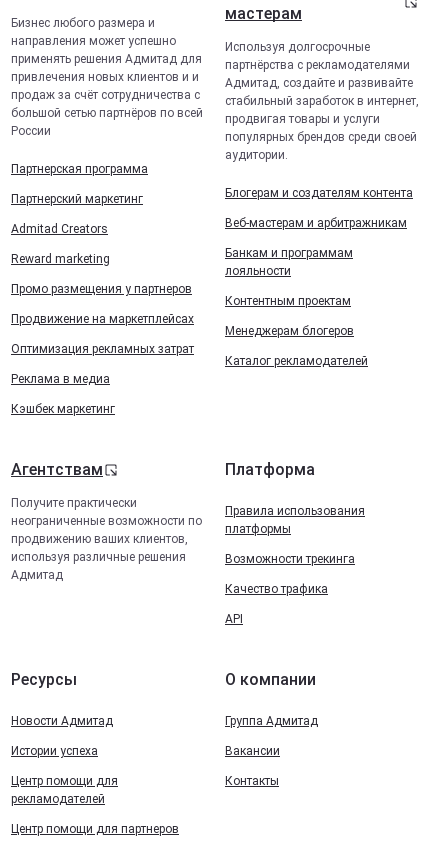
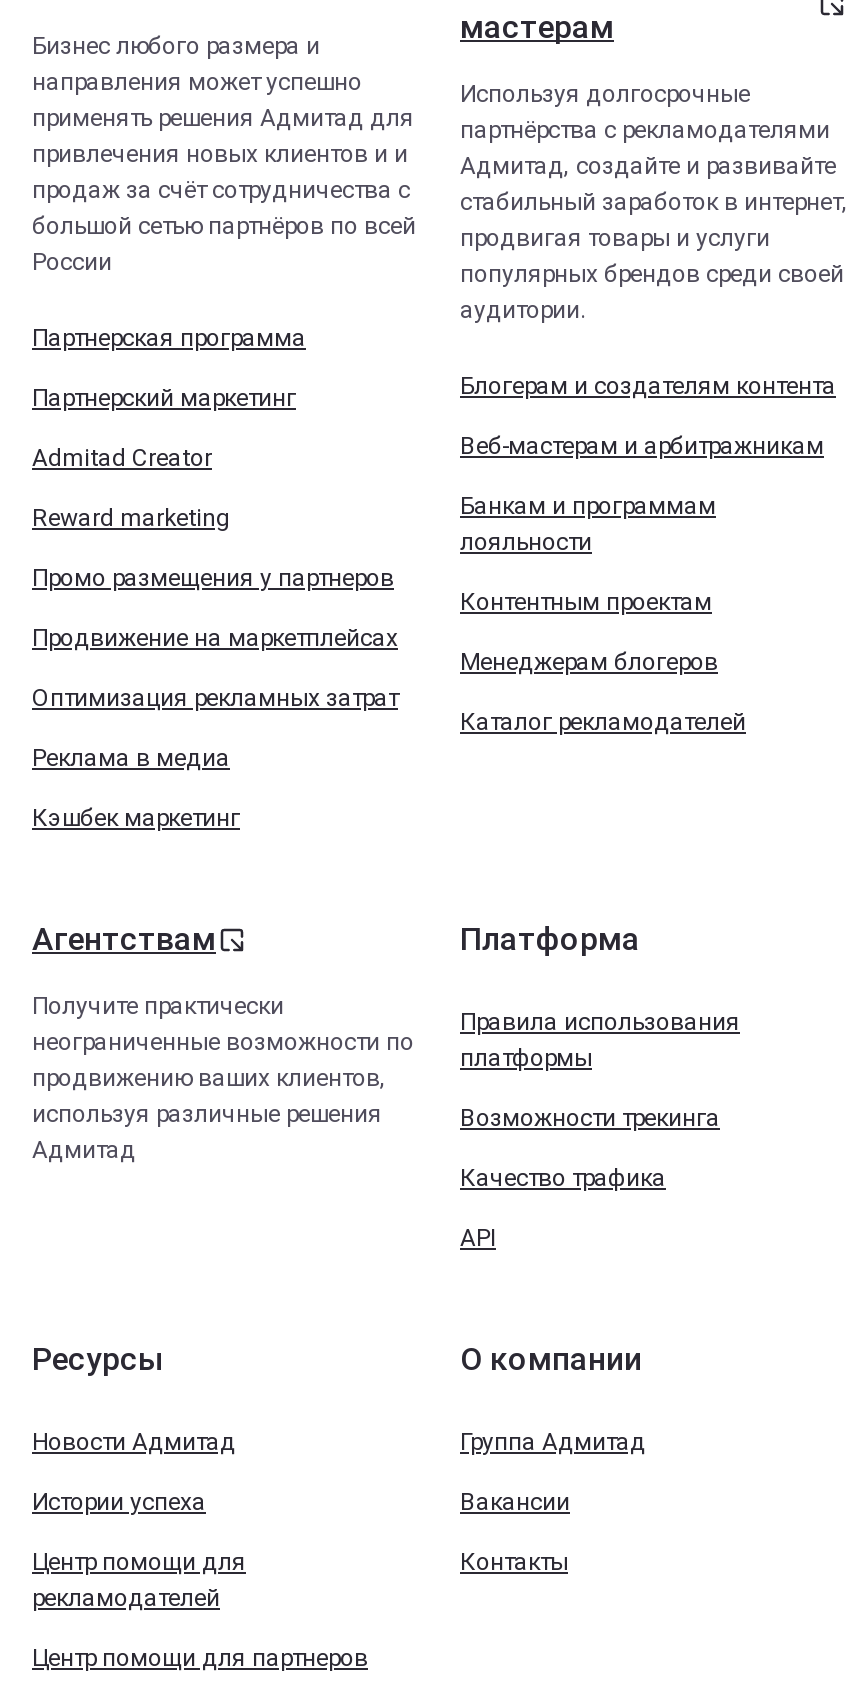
[11,222,108,236] Admitad Creators -> [32,444,212,472] Admitad Creator

